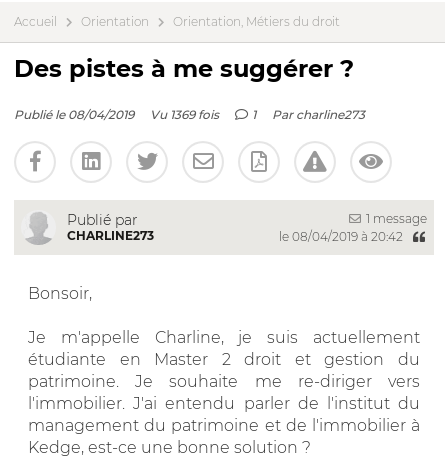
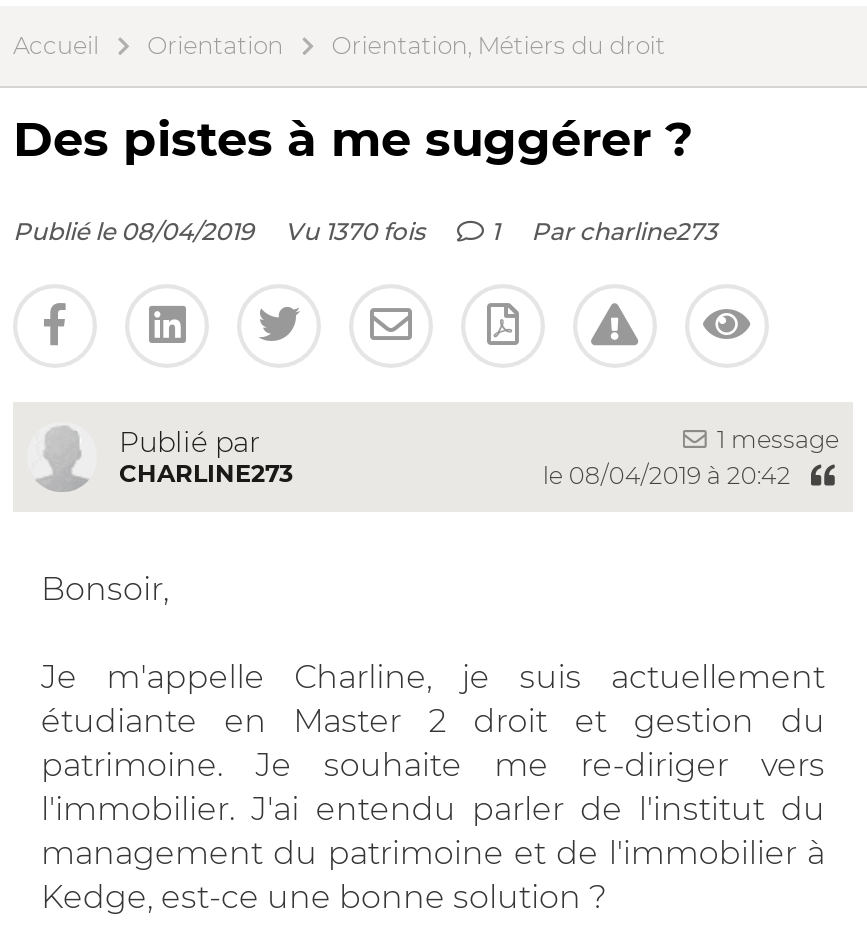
[14,107,219,122] Publié le 08/04/2019 Vu 1369 fois -> [13,215,425,245] Publié le 08/04/2019 Vu 1370 fois

